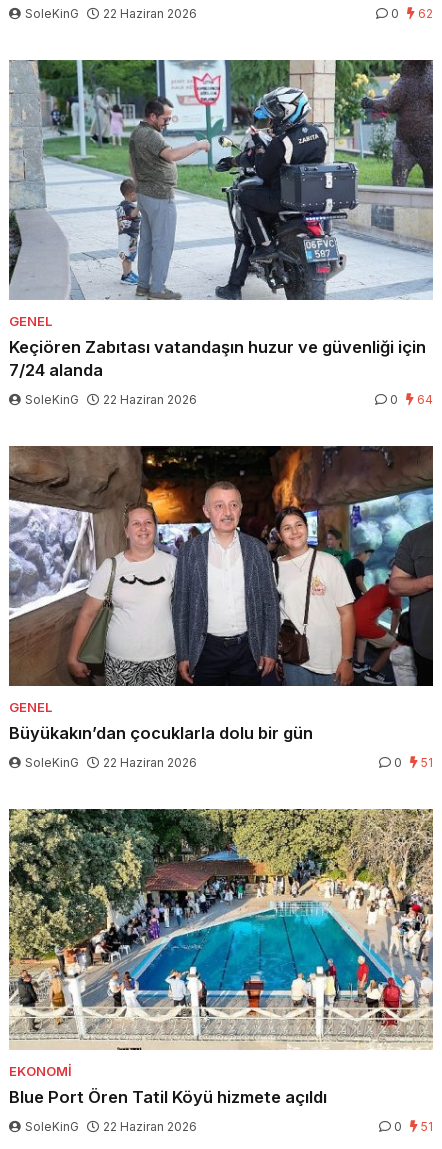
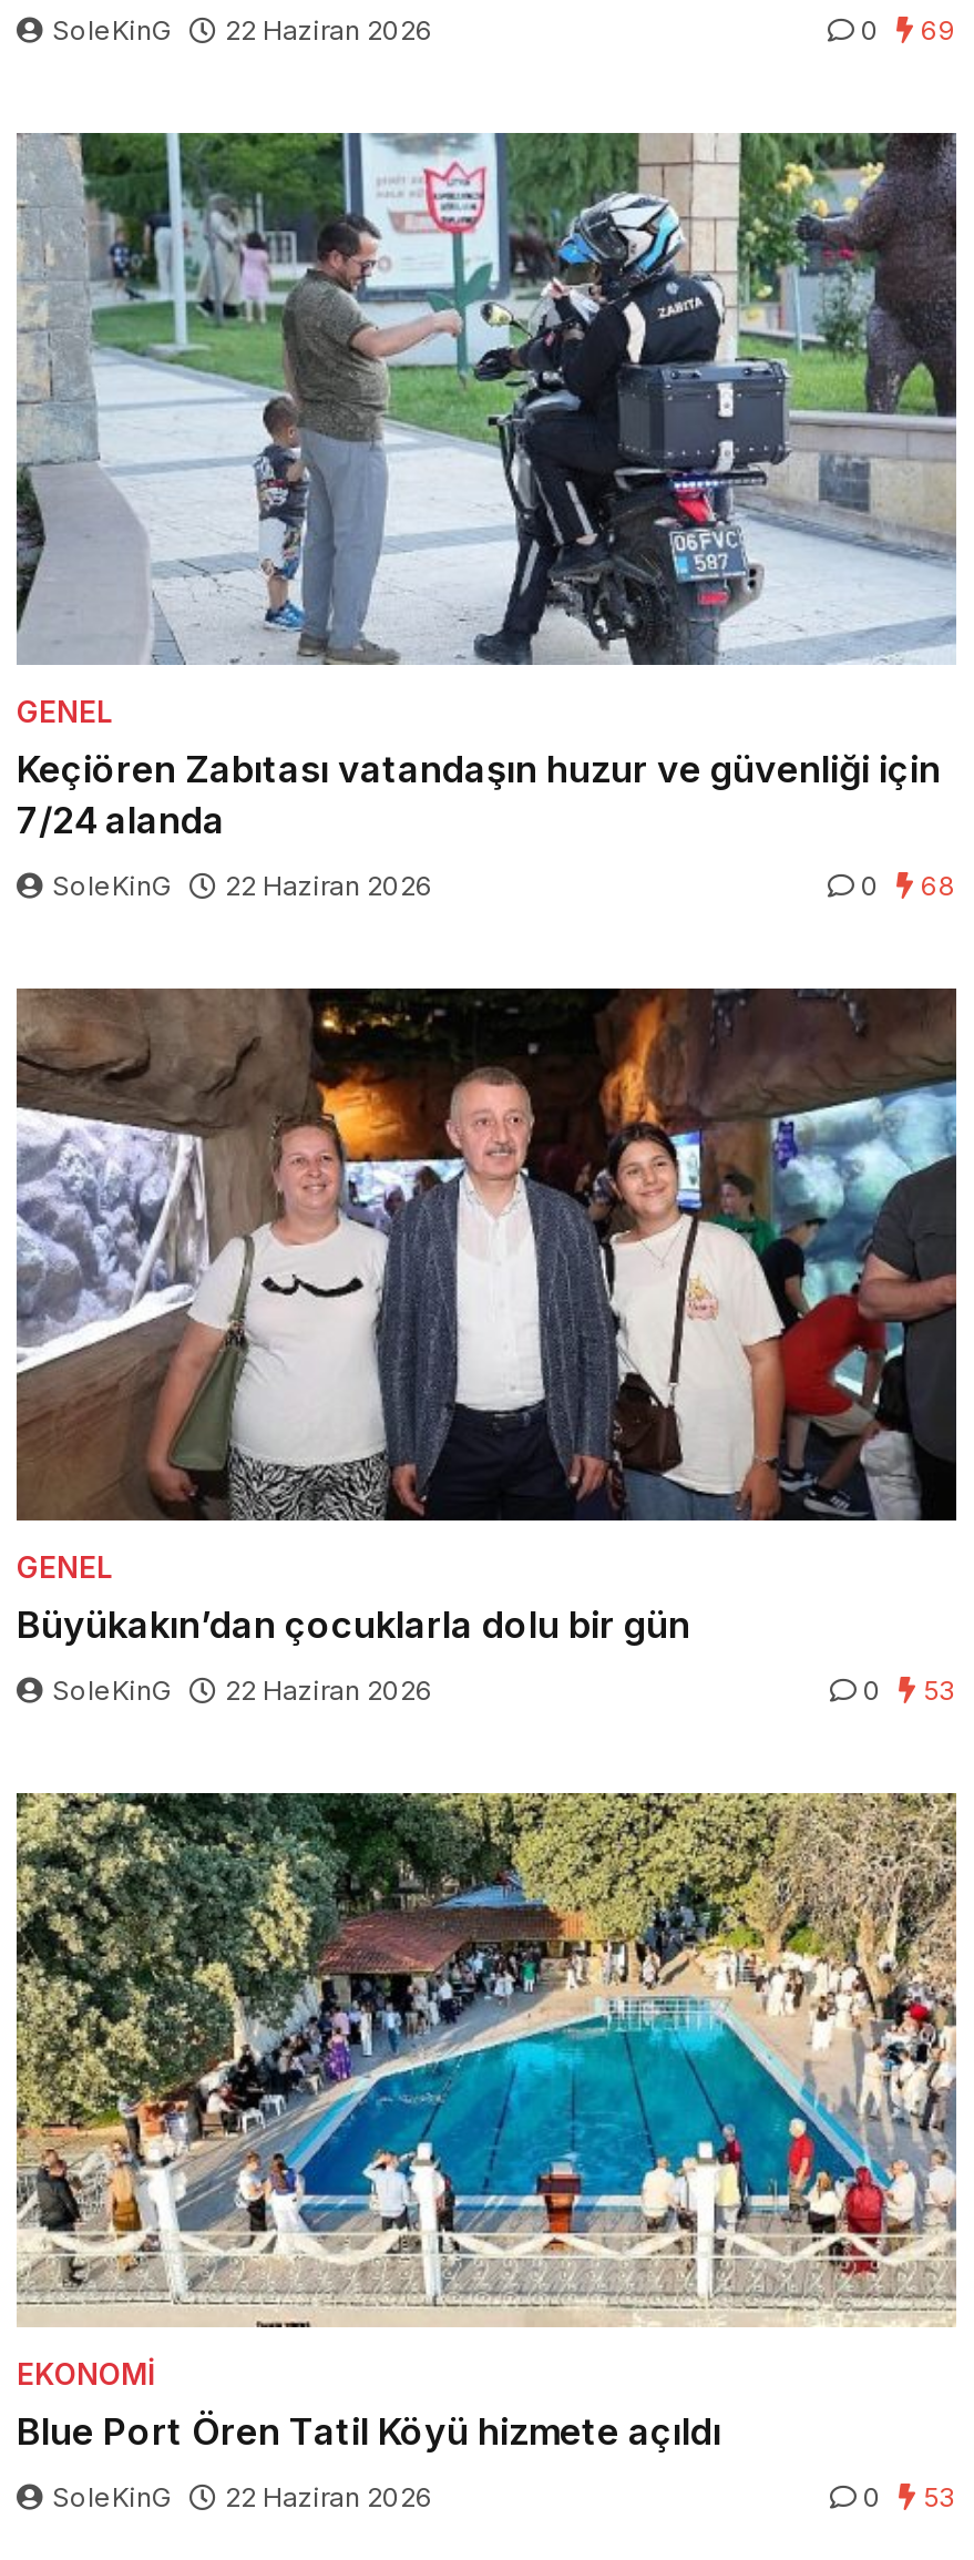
[388,6,433,21] 0 62 -> [854,13,956,46] 0 69
[387,392,433,407] 0 64 -> [854,869,956,903] 0 68
[391,755,433,770] 0 51 -> [857,1674,956,1708] 0 53
[391,1119,433,1134] 0 51 -> [857,2480,956,2513] 0 53

